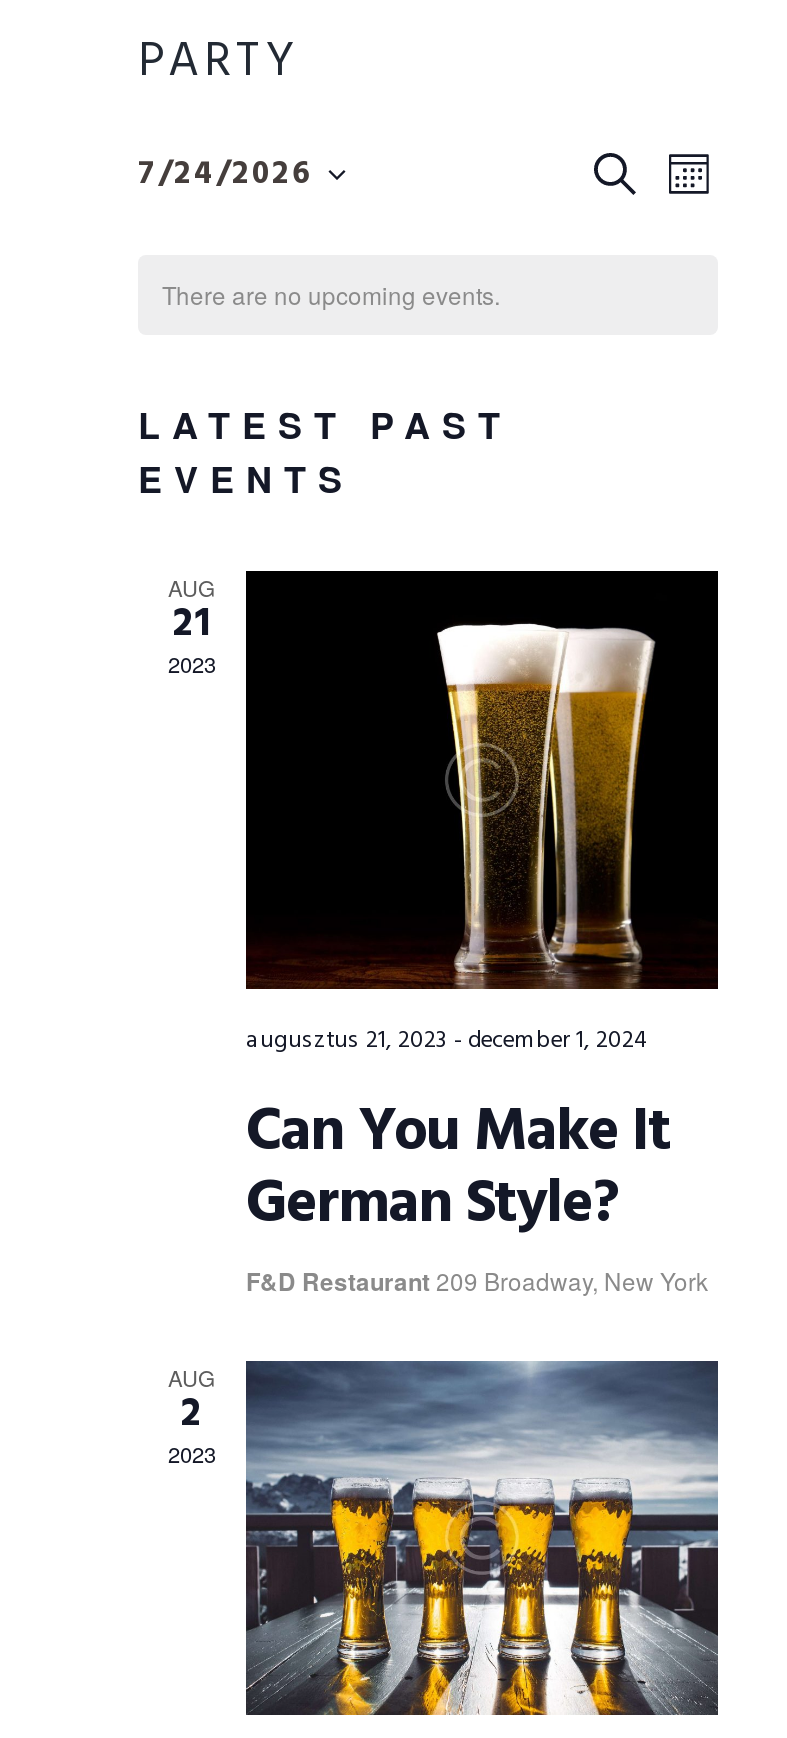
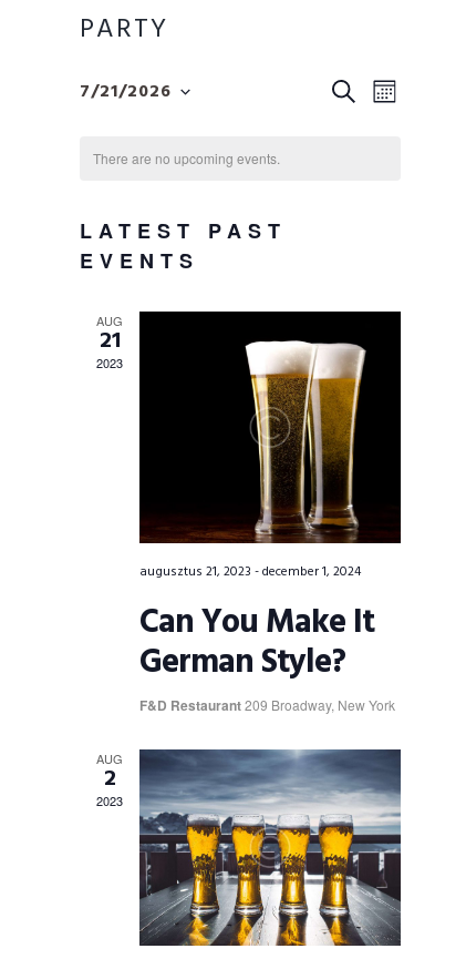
[138,149,312,201] 7/24/2026 -> [80,77,172,106] 7/21/2026

